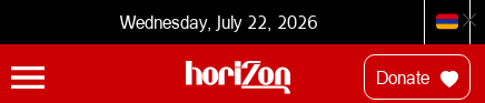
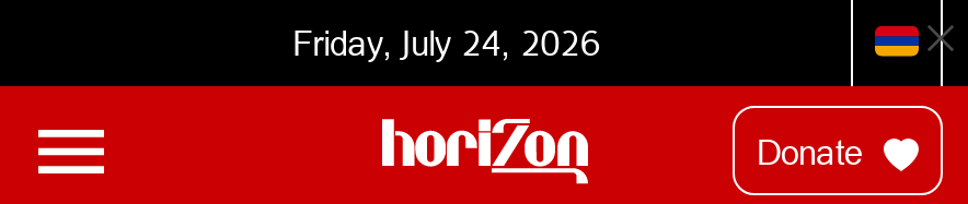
[120,11,317,32] Wednesday, July 22, 2026 -> [293,20,599,61] Friday, July 24, 2026

